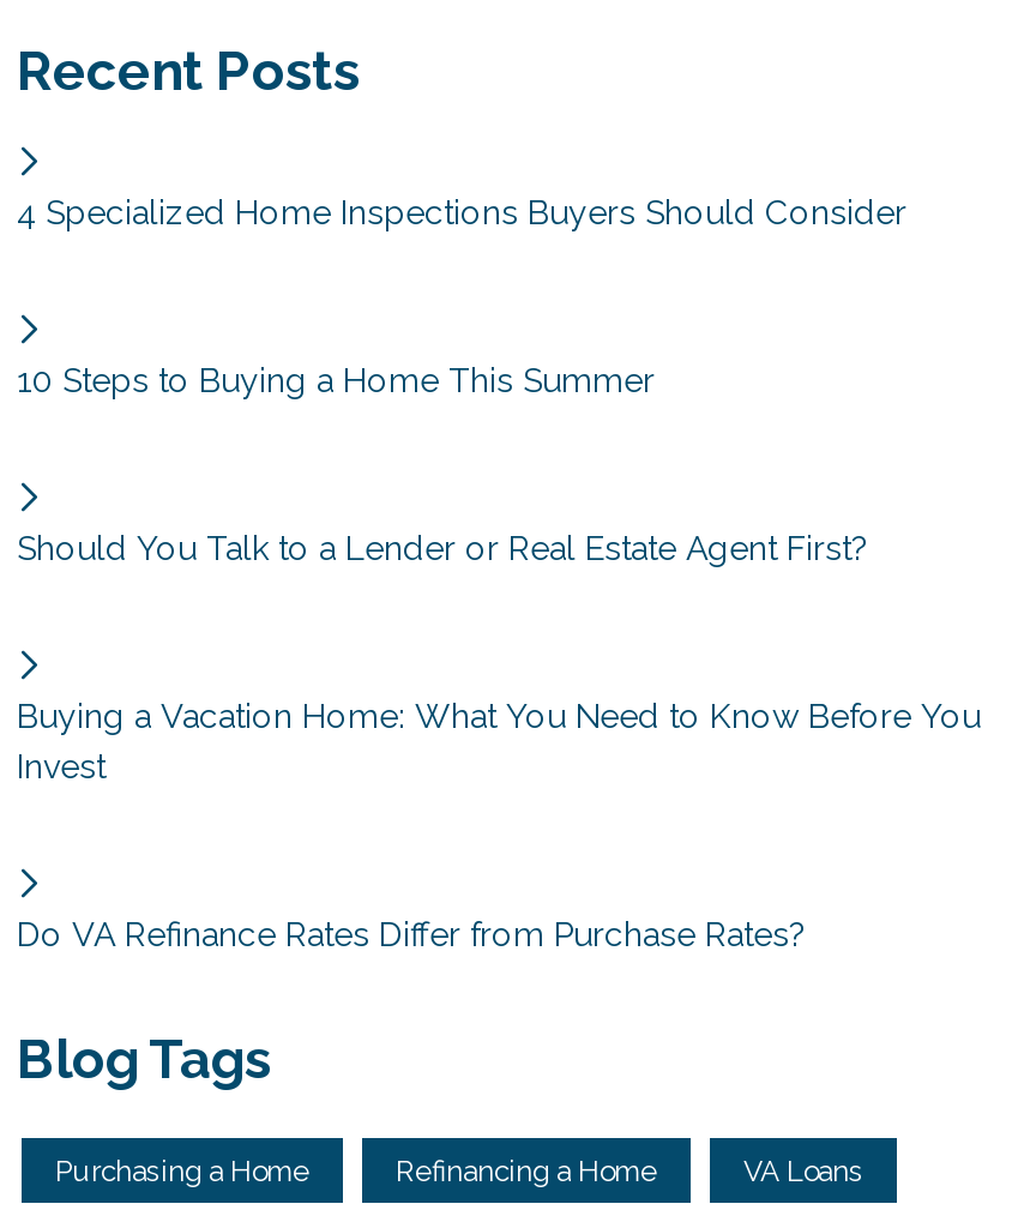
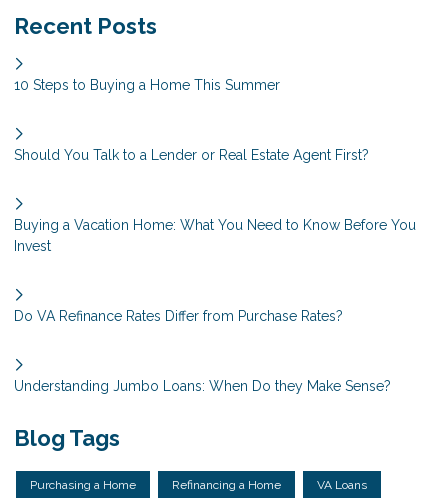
[17,193,906,232] 4 Specialized Home Inspections Buyers Should Consider -> none
moved [17,361,981,954] -> [14,77,416,324]: 10 Steps to Buying a Home This Summer | Should You Talk to a Lender or Real Estate Agent First? | Buying a Vacation Home: What You Need to Know Before You | Invest | Do VA Refinance Rates Differ from Purchase Rates?
none -> [14,378,391,394] Understanding Jumbo Loans: When Do they Make Sense?

